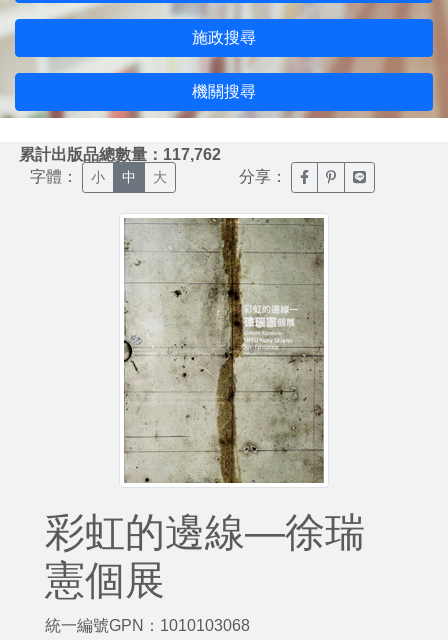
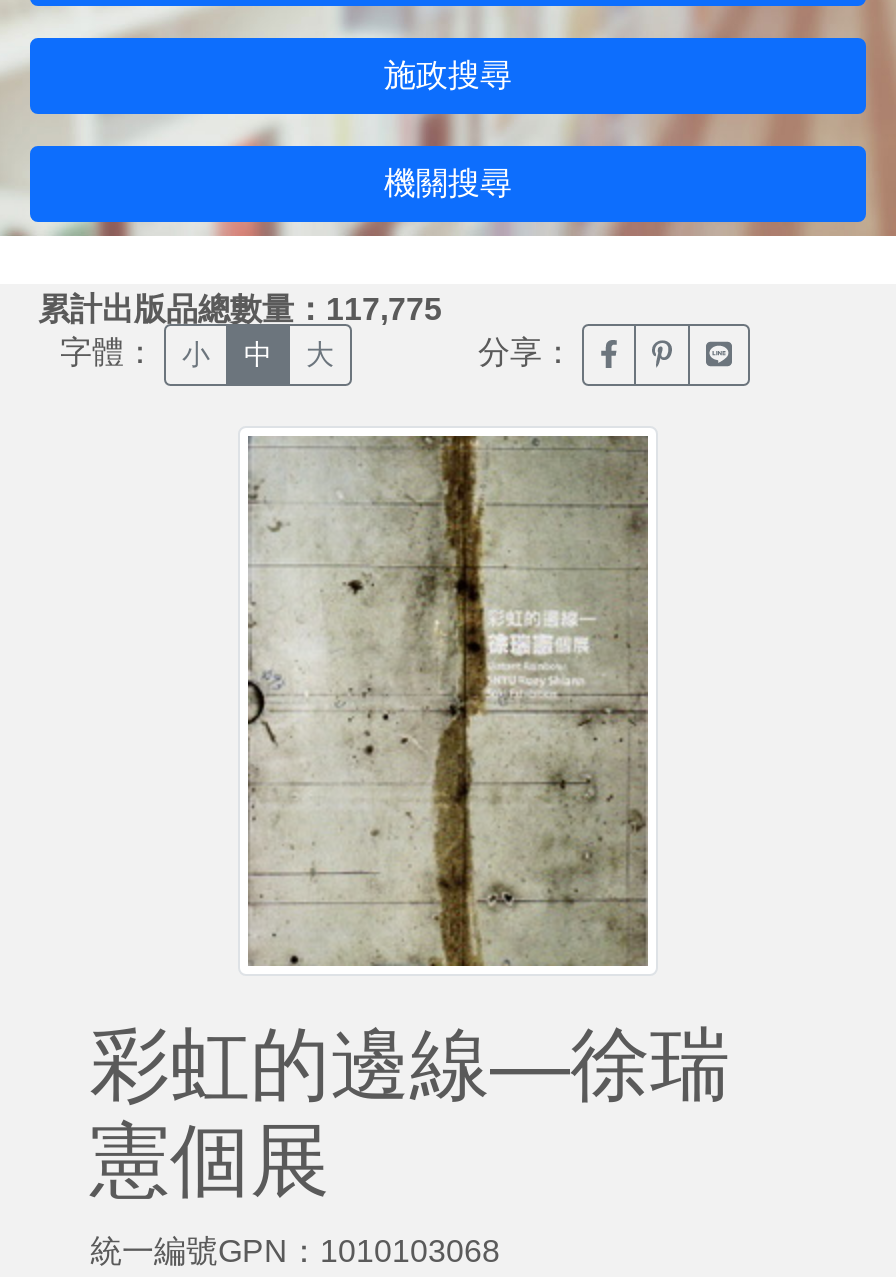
[19,146,221,163] 累計出版品總數量：117,762 -> [38,291,442,325] 累計出版品總數量：117,775

